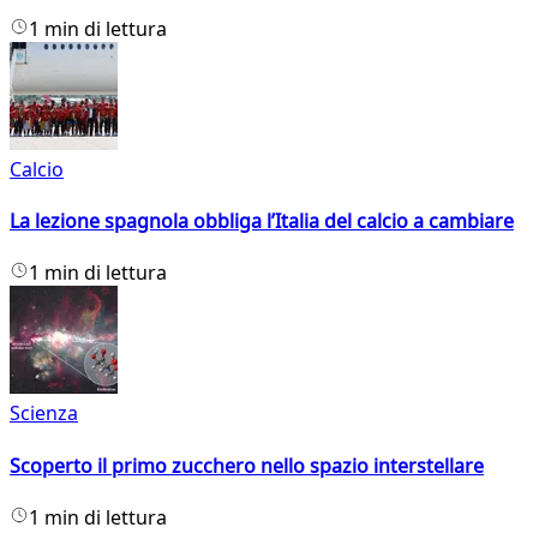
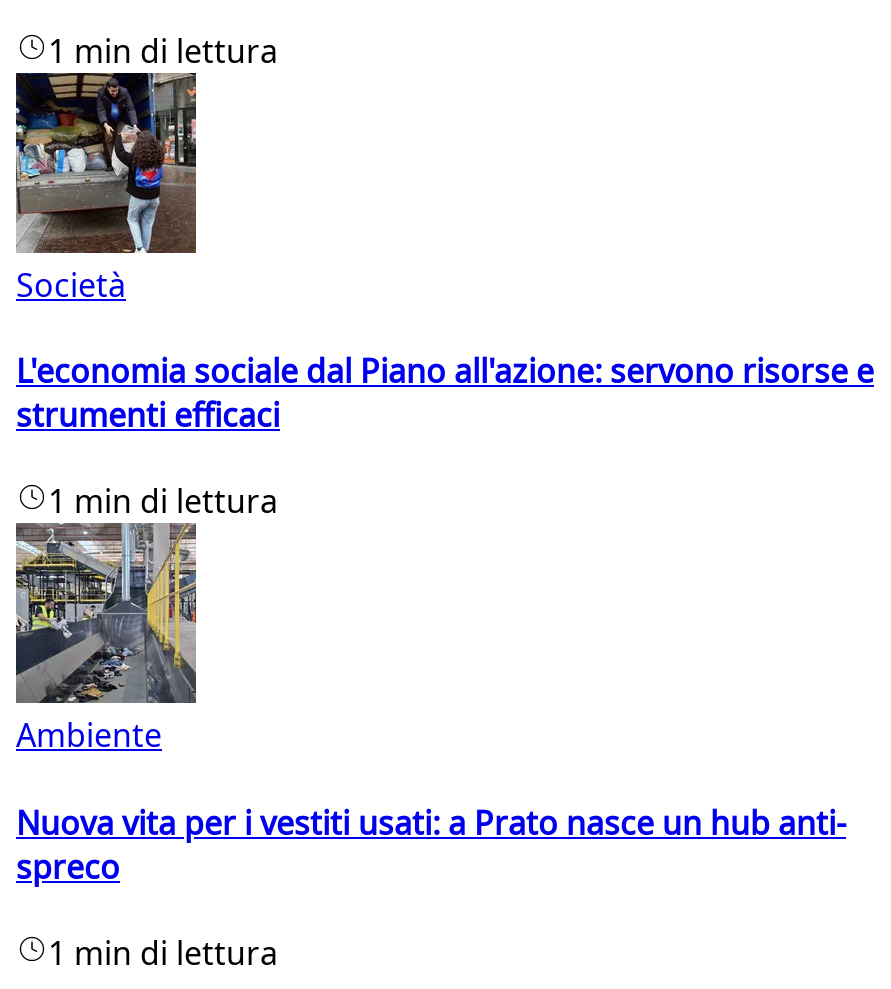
[10,44,118,182] [image] | Calcio -> [14,77,198,306] [image] | Società
[10,208,514,234] La lezione spagnola obbliga l’Italia del calcio a cambiare -> [16,349,874,437] L'economia sociale dal Piano all'azione: servono risorse e | strumenti efficaci
[10,286,119,427] [image] | Scienza -> [16,521,196,758] [image] | Ambiente
[10,452,484,478] Scoperto il primo zucchero nello spazio interstellare -> [16,800,846,888] Nuova vita per i vestiti usati: a Prato nasce un hub anti- | spreco

